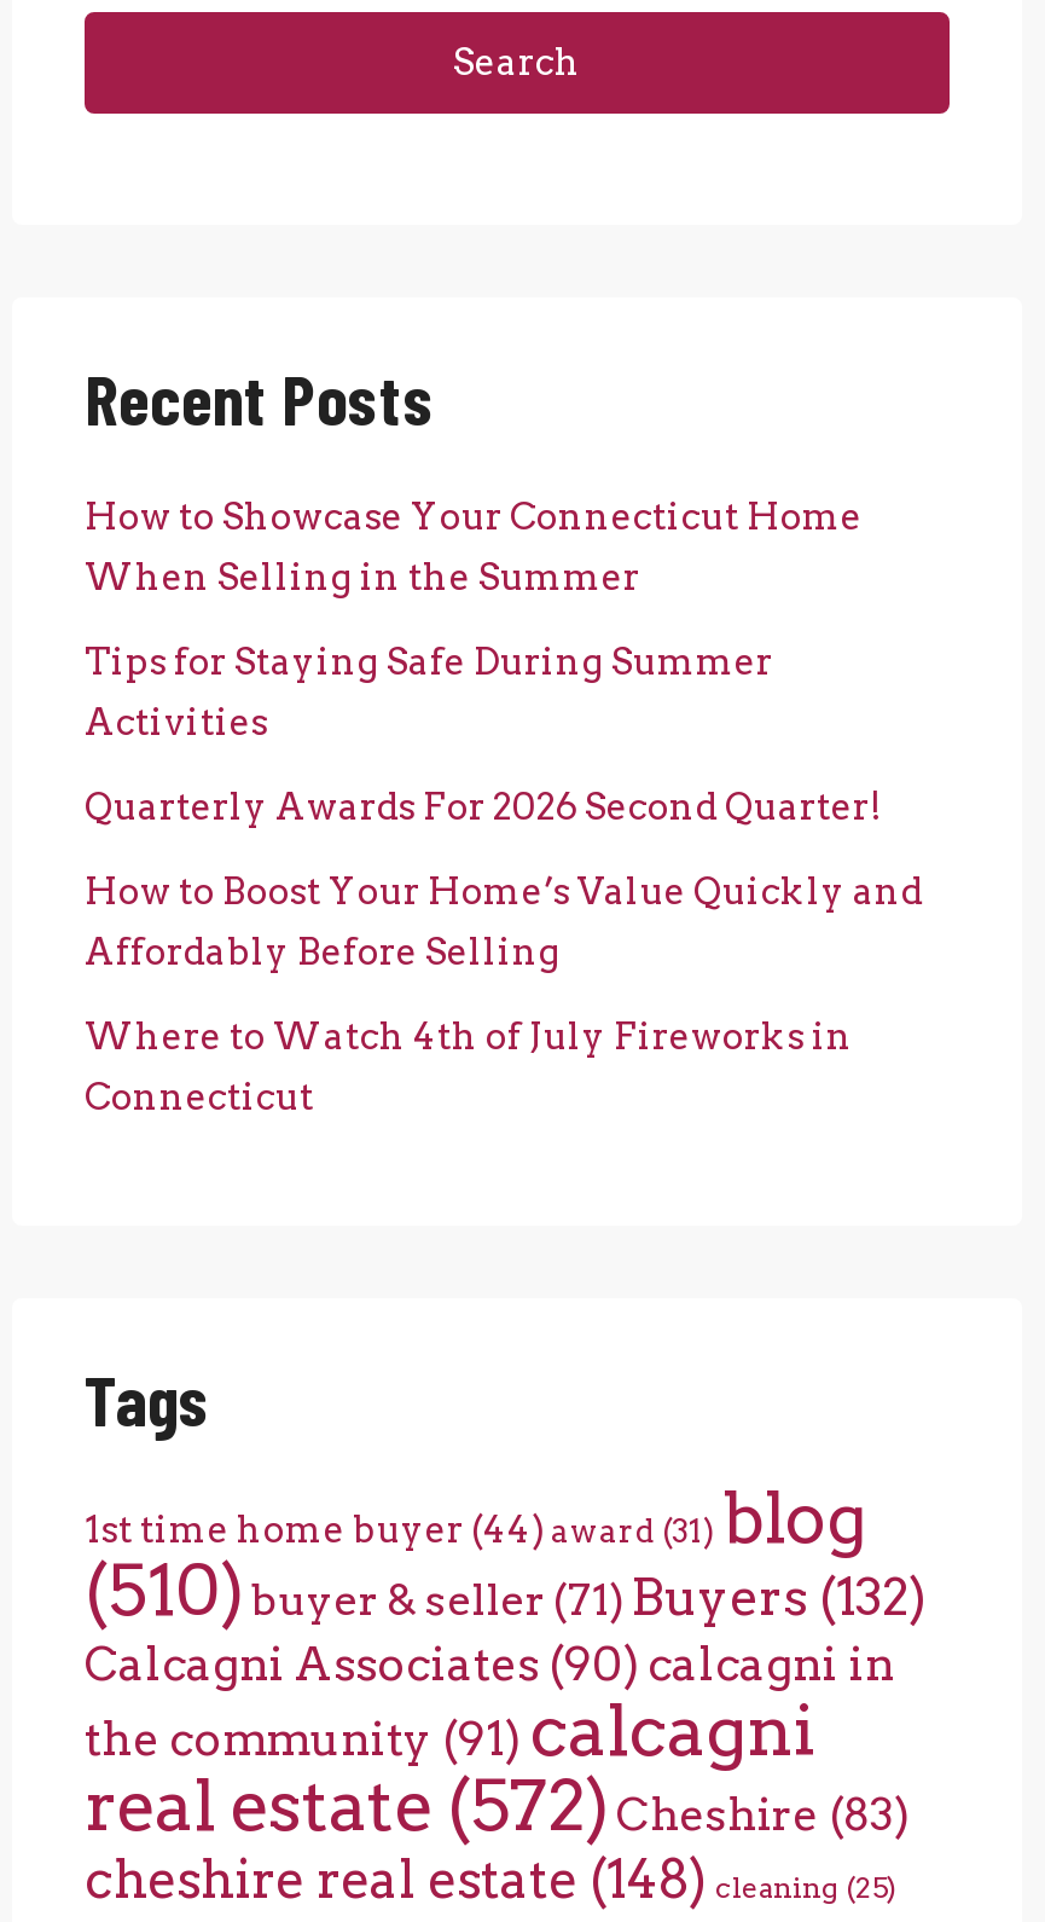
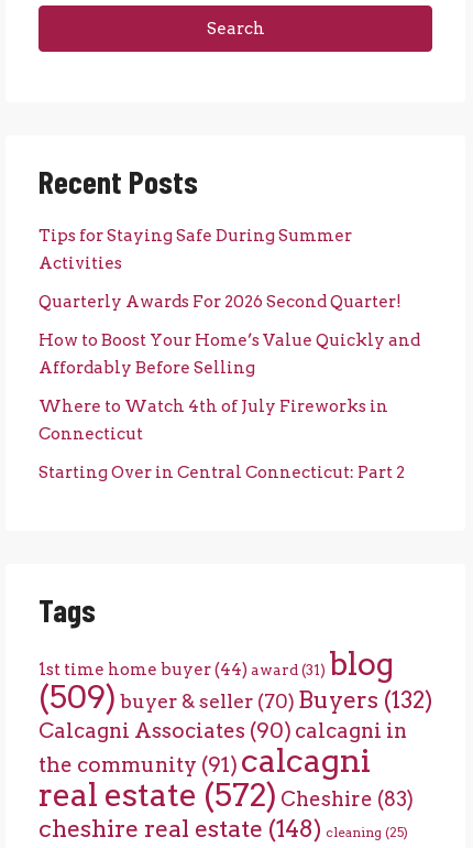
[85,495,863,599] How to Showcase Your Connecticut Home | When Selling in the Summer -> none
moved [85,640,923,1119] -> [38,226,420,444]: Tips for Staying Safe During Summer | Activities | Quarterly Awards For 2026 Second Quarter! | How to Boost Your Home’s Value Quickly and | Affordably Before Selling | Where to Watch 4th of July Fireworks in | Connecticut
none -> [38,462,405,482] Starting Over in Central Connecticut: Part 2
[85,1549,925,1631] (510) buyer & seller(71) Buyers (132) -> [38,678,432,716] (509) buyer & seller(70) Buyers (132)

